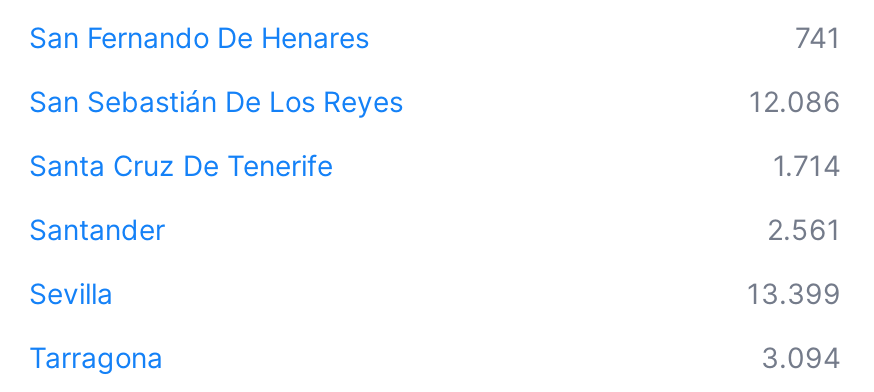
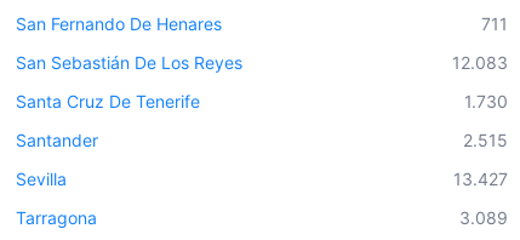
[795,19,841,53] 741 -> [481,13,508,33] 711
[749,83,841,117] 12.086 -> [452,52,508,72] 12.083
[773,147,841,181] 1.714 -> [464,90,508,111] 1.730
[767,211,841,245] 2.561 -> [463,129,508,150] 2.515
[747,275,841,309] 13.399 -> [453,168,508,189] 13.427
[761,339,841,373] 3.094 -> [459,207,508,227] 3.089

